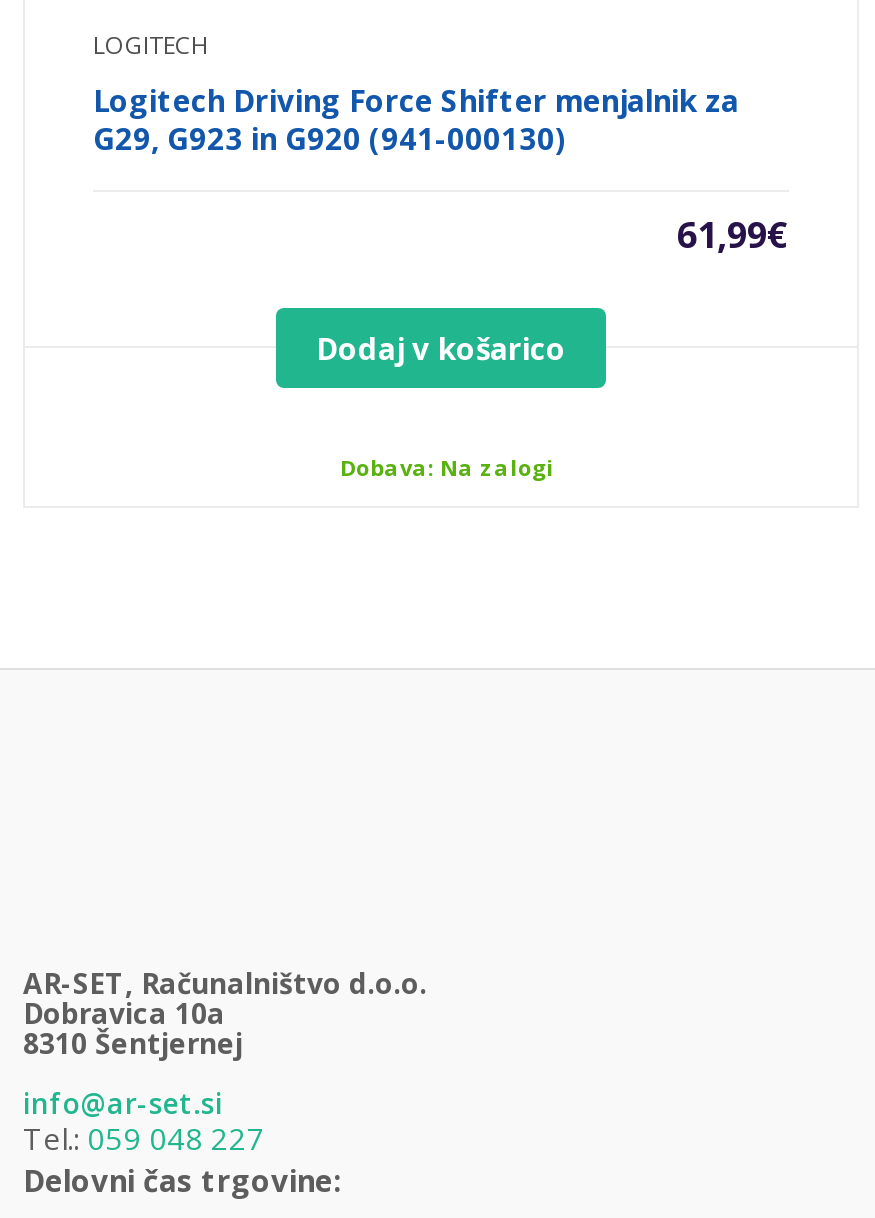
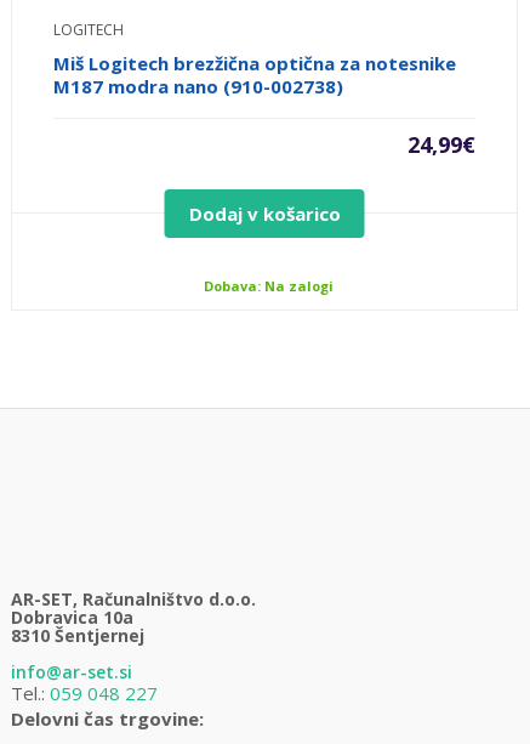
[93,79,739,157] Logitech Driving Force Shifter menjalnik za | G29, G923 in G920 (941-000130) -> [53,50,456,98] Miš Logitech brezžična optična za notesnike | M187 modra nano (910-002738)
[677,209,789,257] 61,99€ -> [408,129,475,159] 24,99€

